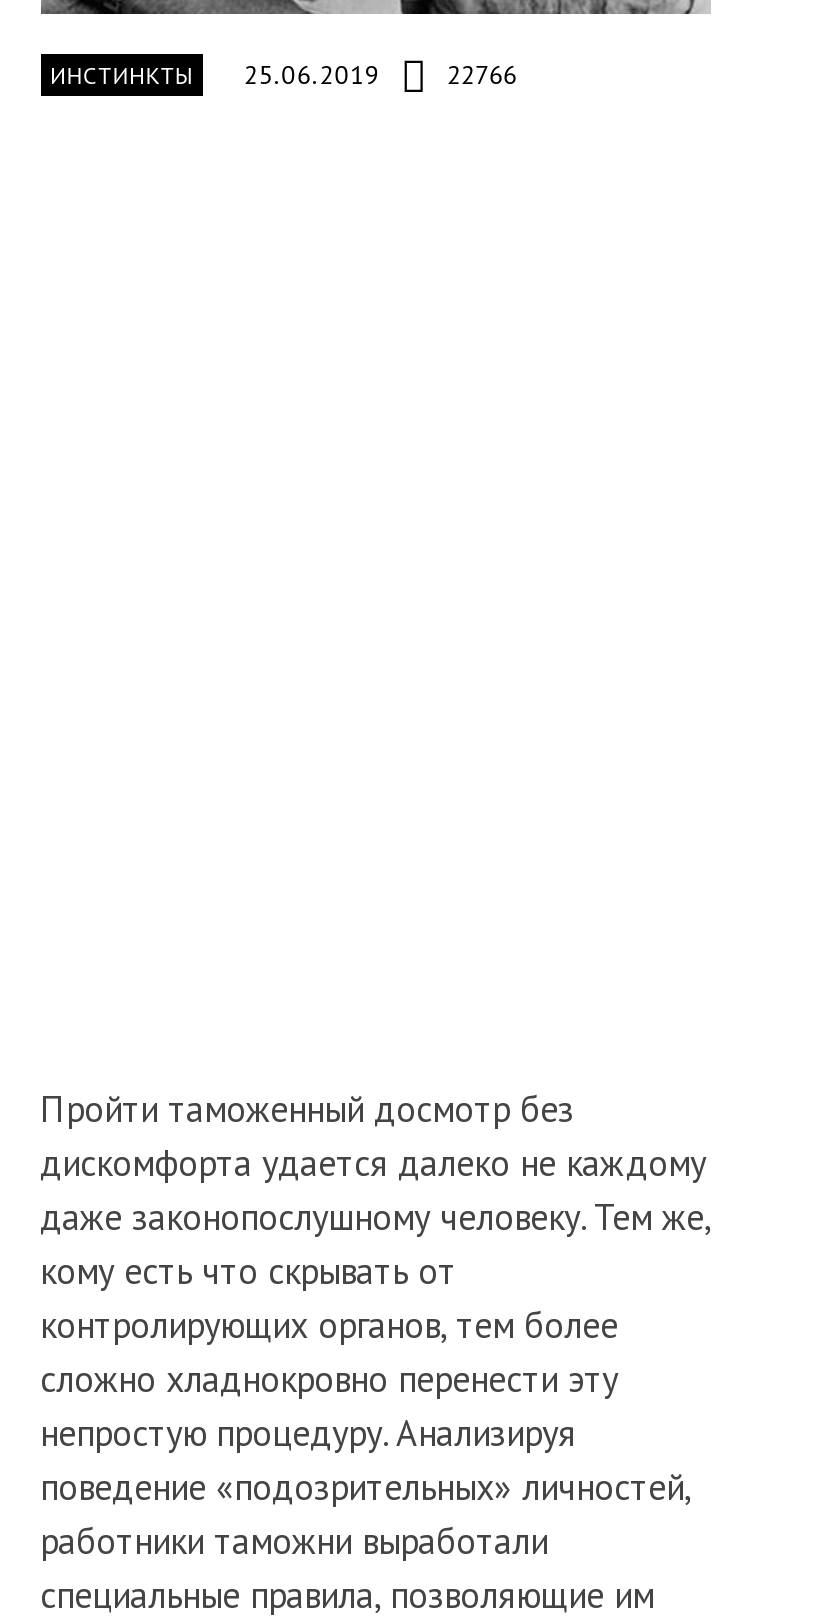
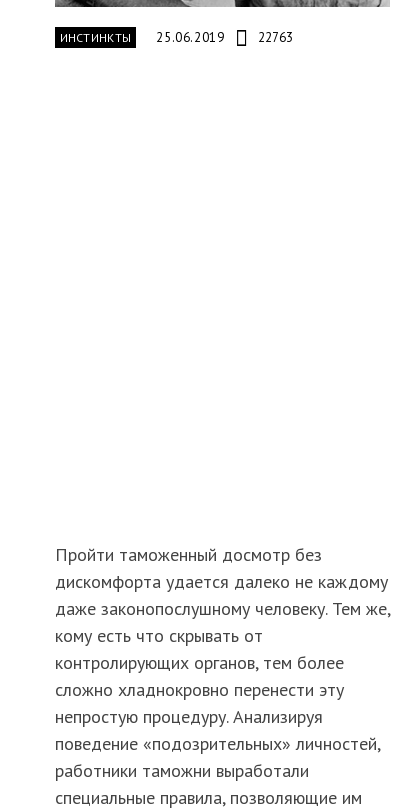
[50,59,516,93] ИНСТИНКТЫ 25.06.2019 22766 -> [59,29,293,46] ИНСТИНКТЫ 25.06.2019 22763

